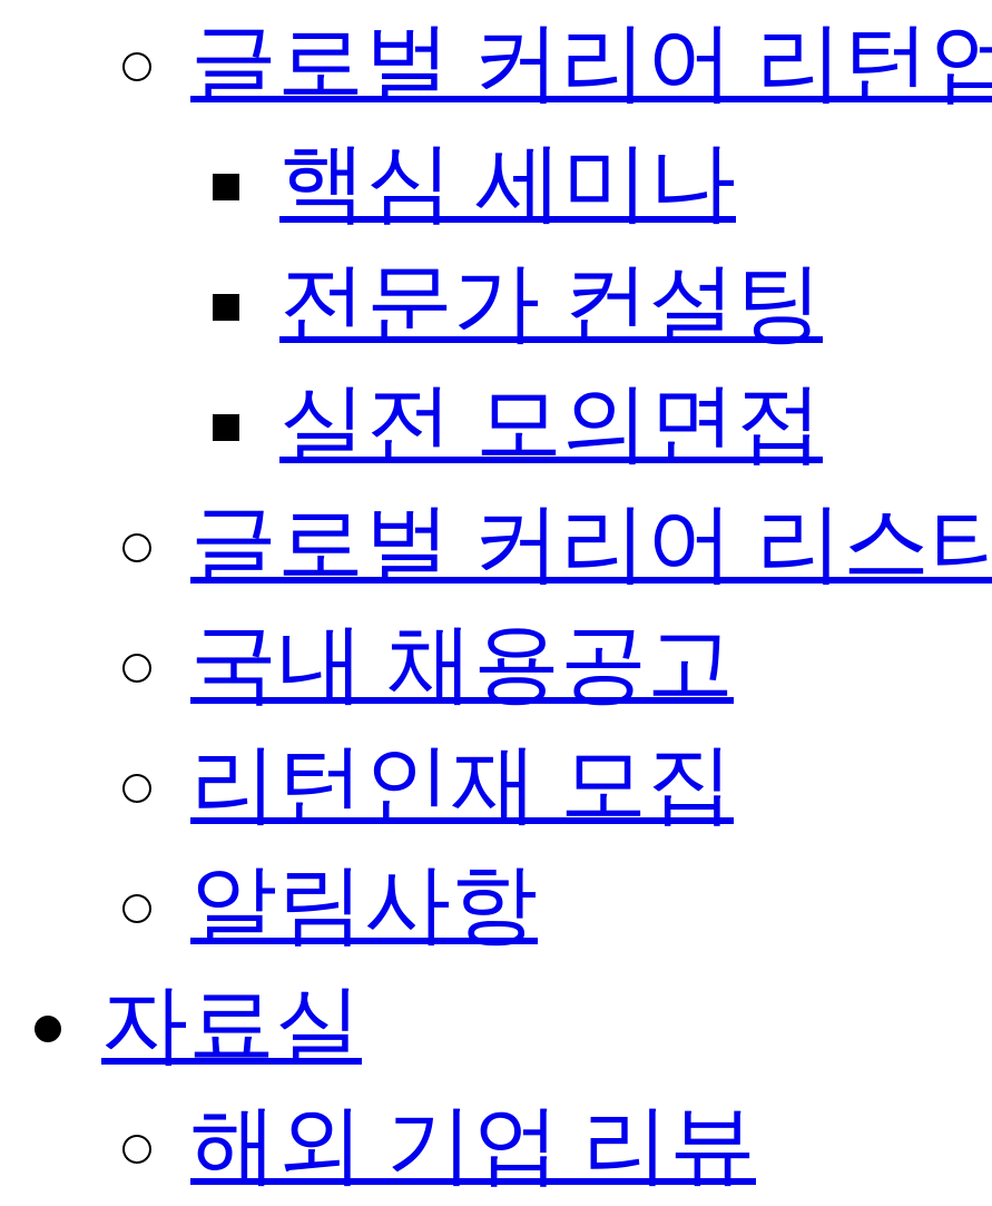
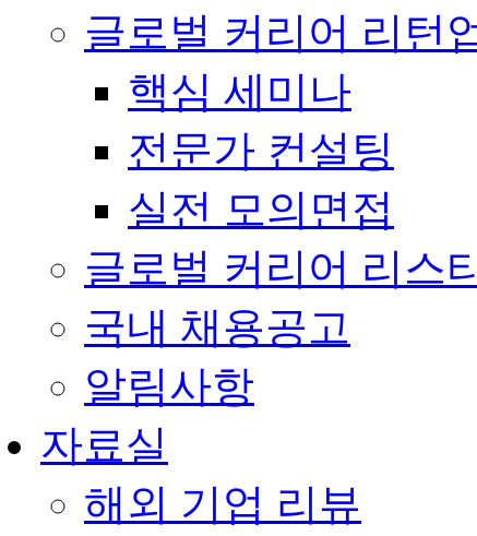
[190,735,734,831] 리턴인재 모집 -> none

